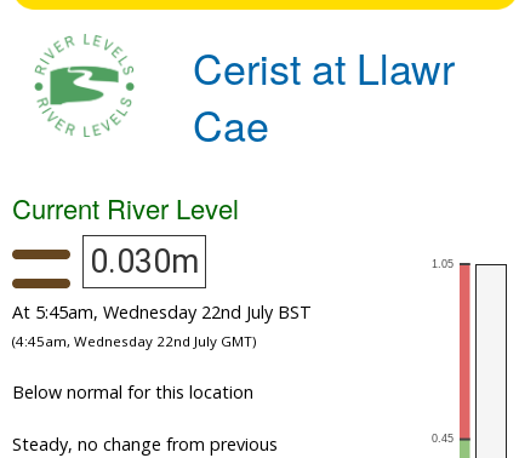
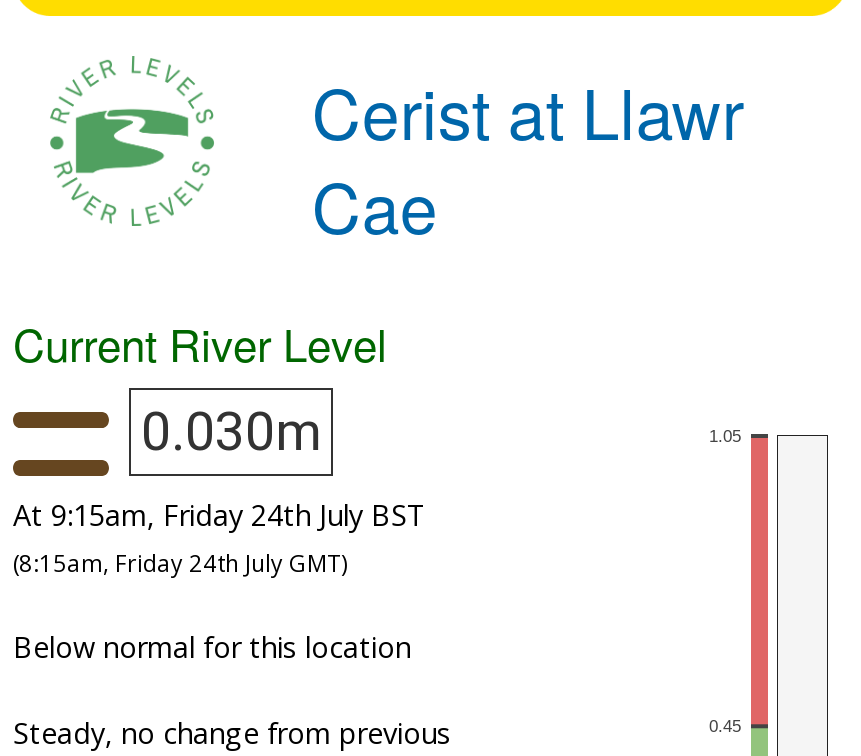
[12,300,312,323] At 5:45am, Wednesday 22nd July BST -> [13,496,427,534] At 9:15am, Friday 24th July BST
[12,332,256,350] (4:45am, Wednesday 22nd July GMT) -> [13,548,347,578] (8:15am, Friday 24th July GMT)

